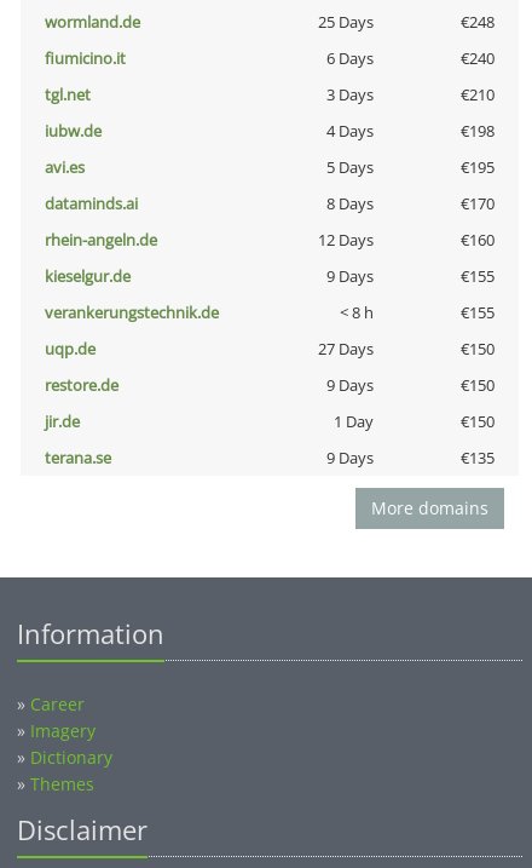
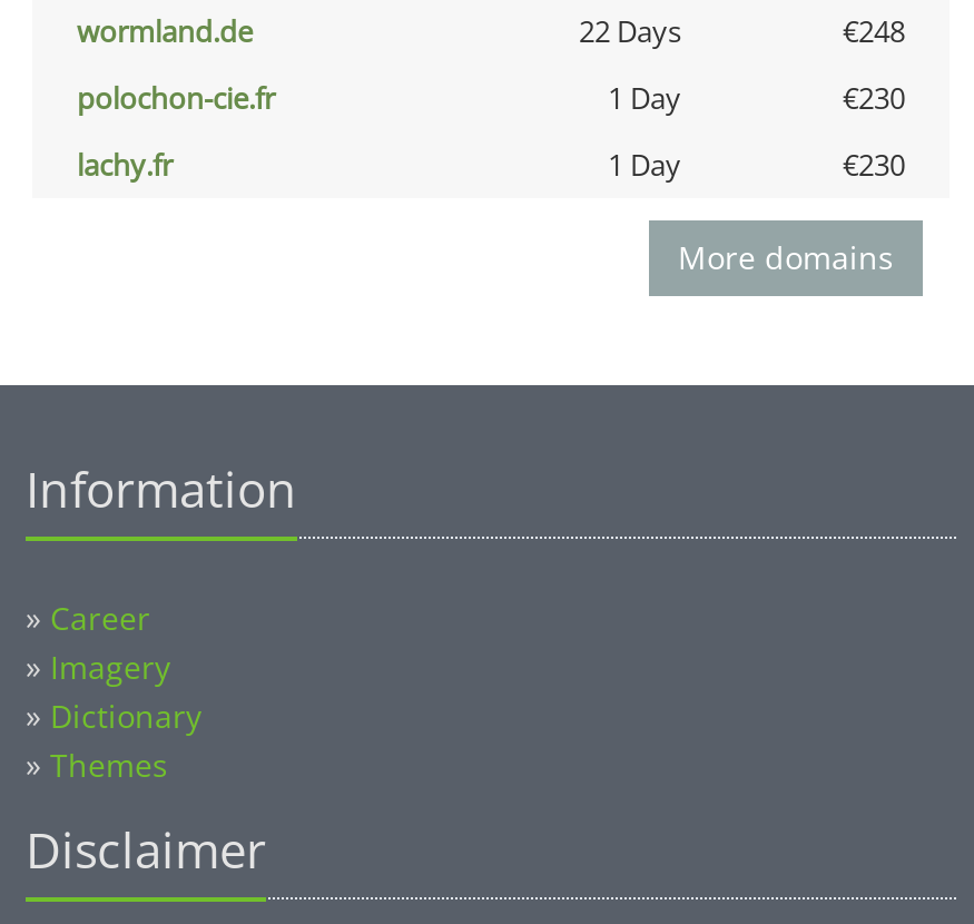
[317,11,373,33] 25 Days -> [579,11,681,51] 22 Days
[45,47,495,432] fiumicino.it | 6 Days | €240 | tgl.net | 3 Days | €210 | iubw.de | 4 Days | €198 | avi.es | 5 Days | €195 | dataminds.ai | 8 Days | €170 | rhein-angeln.de | 12 Days | €160 | kieselgur.de | 9 Days | €155 | verankerungstechnik.de | < 8 h | €155 | uqp.de | 27 Days | €150 | restore.de | 9 Days | €150 | jir.de -> [77,78,275,118] polochon-cie.fr
[461,410,495,432] €150 -> [843,78,905,118] €230
[45,447,495,469] terana.se | 9 Days | €135 -> [77,145,905,185] lachy.fr | 1 Day | €230

